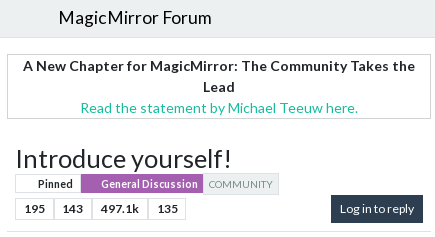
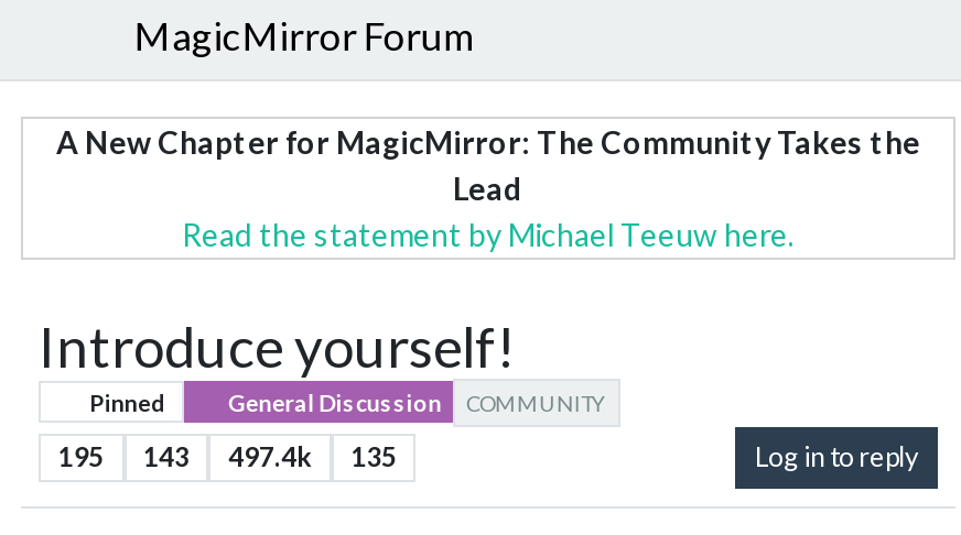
[24,201,178,216] 195 143 497.1k 135 -> [58,440,397,473] 195 143 497.4k 135

